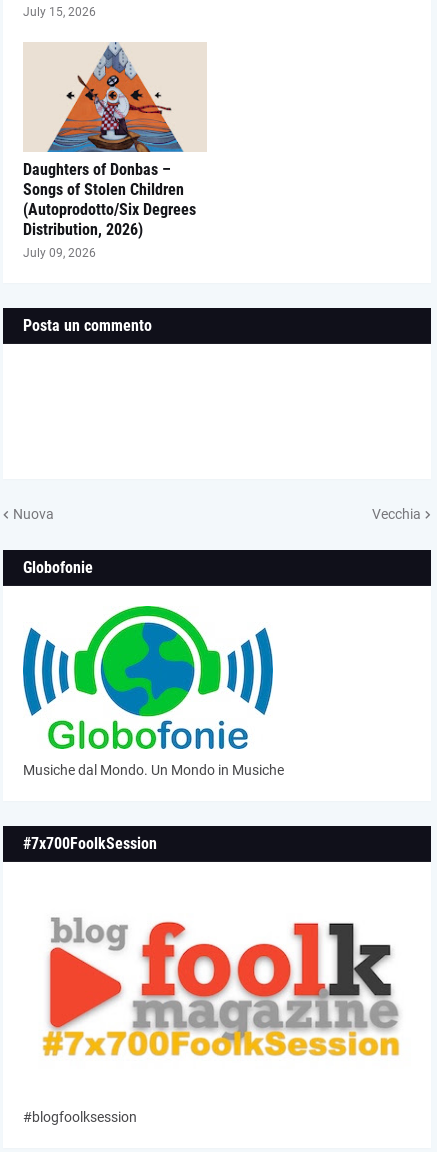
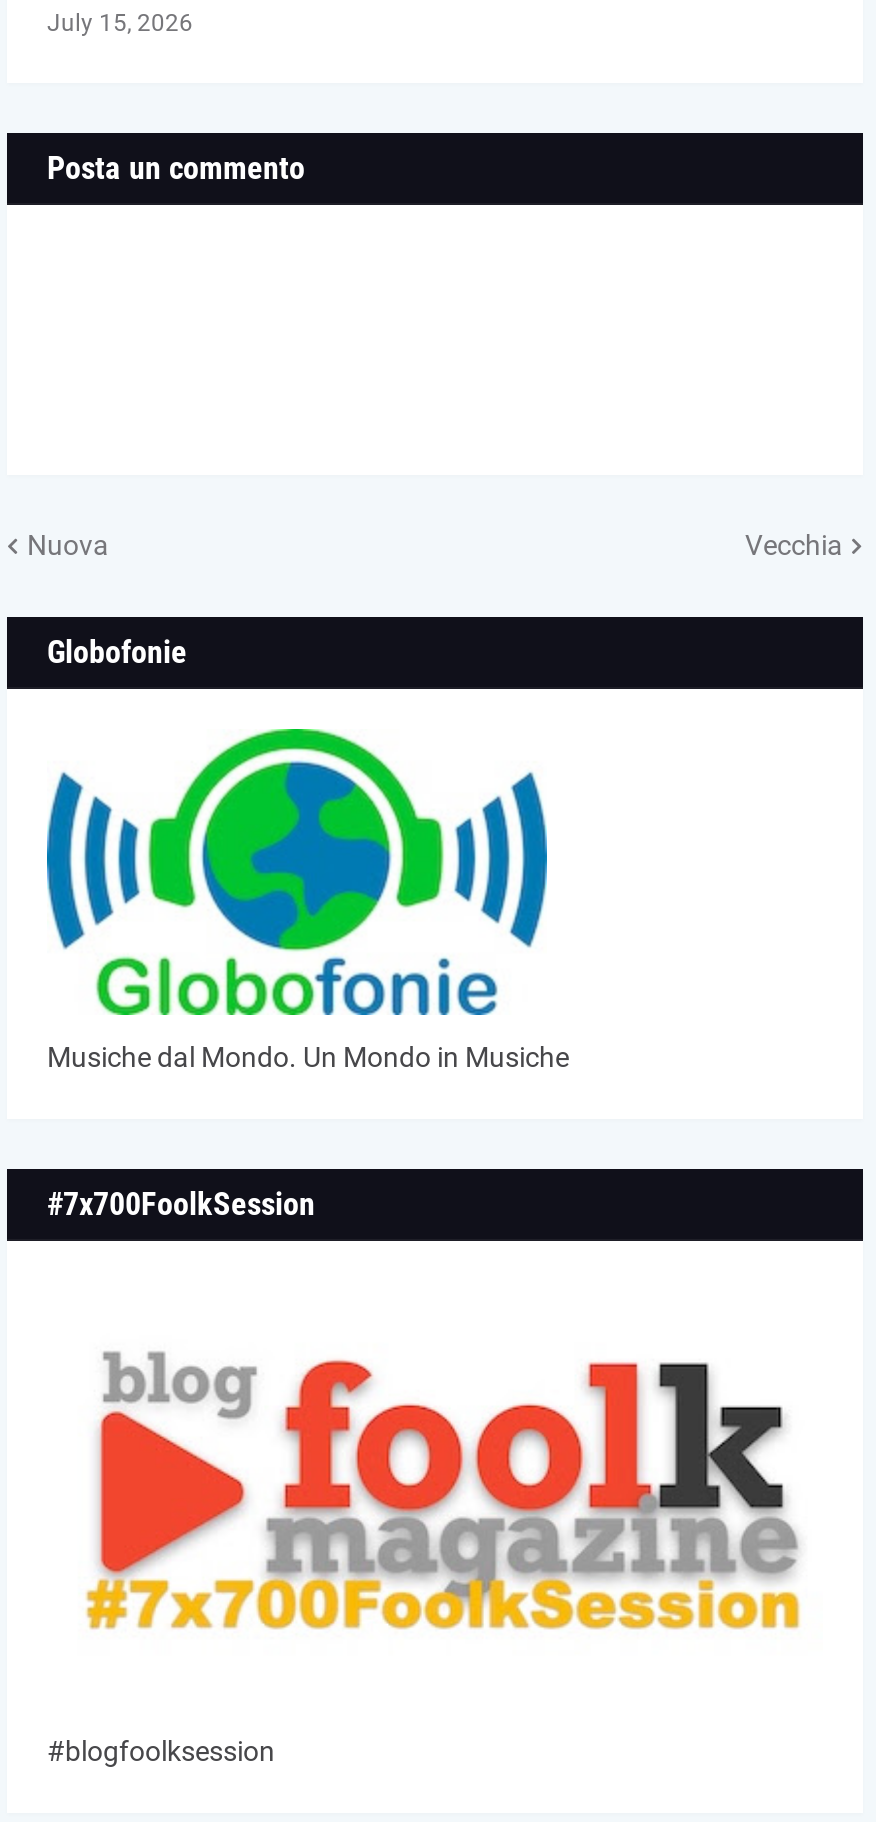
[23,42,206,260] [image] | Daughters of Donbas – | Songs of Stolen Children | (Autoprodotto/Six Degrees | Distribution, 2026) | July 09, 2026 -> none

